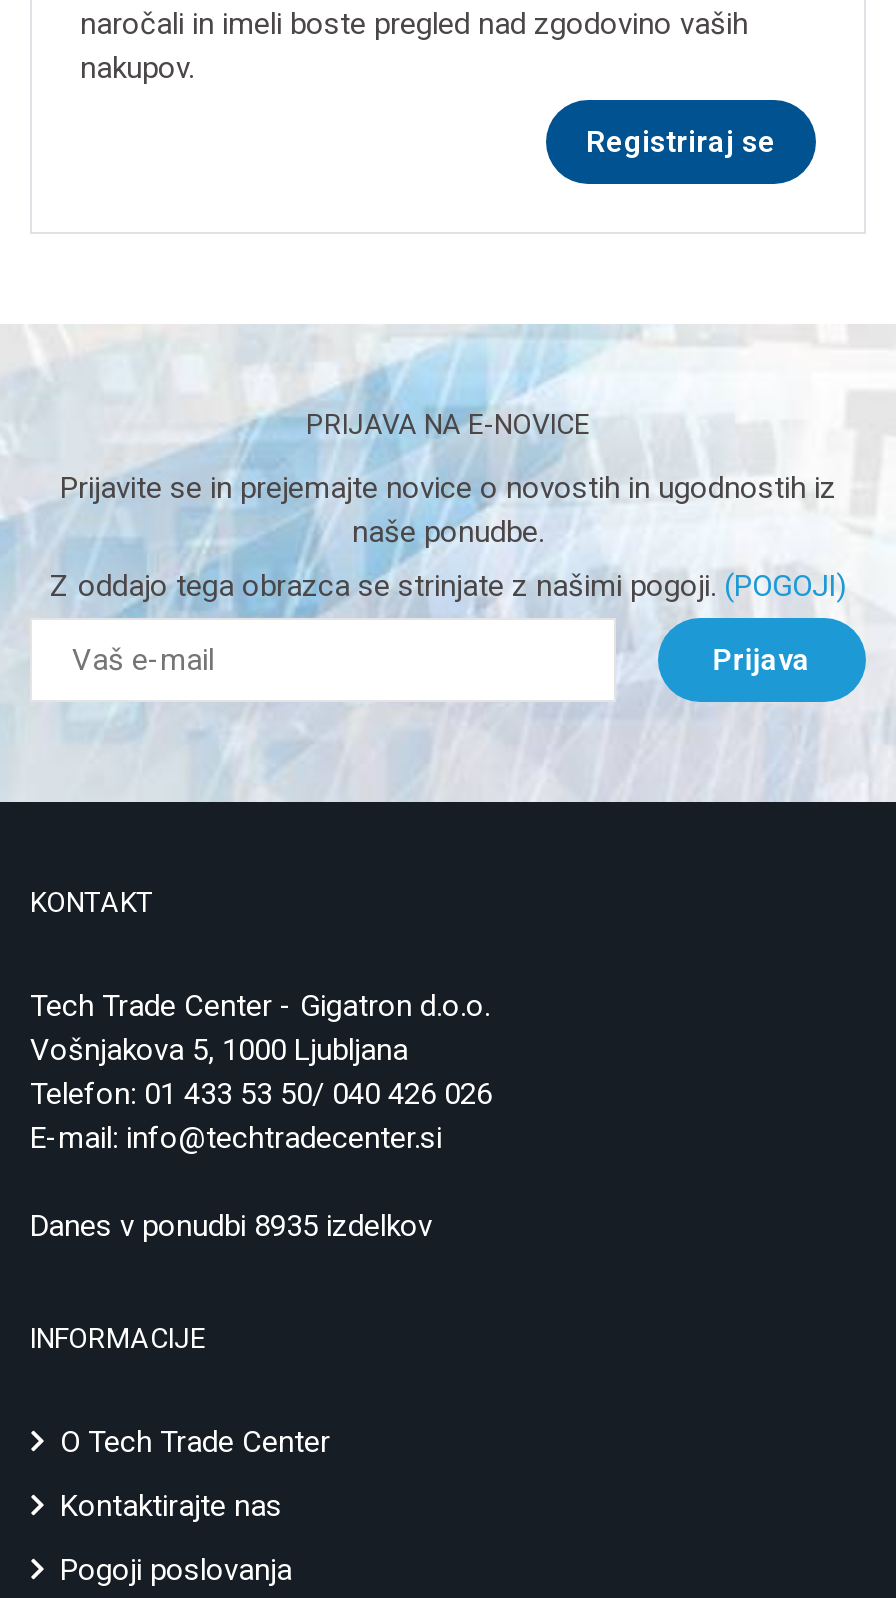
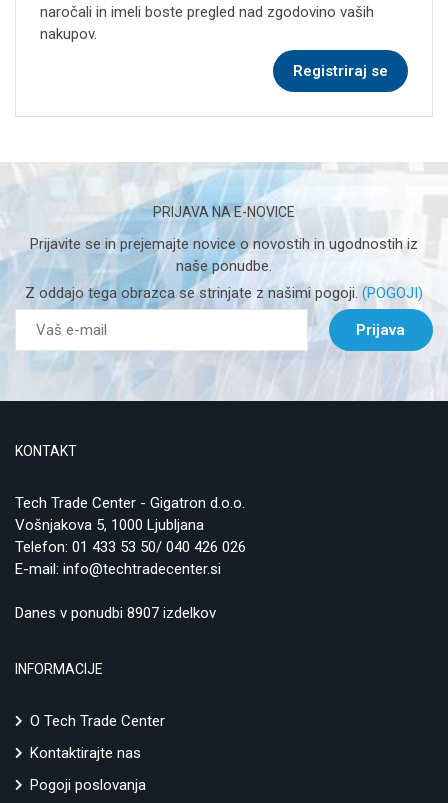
[30,1208,432,1244] Danes v ponudbi 8935 izdelkov -> [15,604,216,622] Danes v ponudbi 8907 izdelkov

